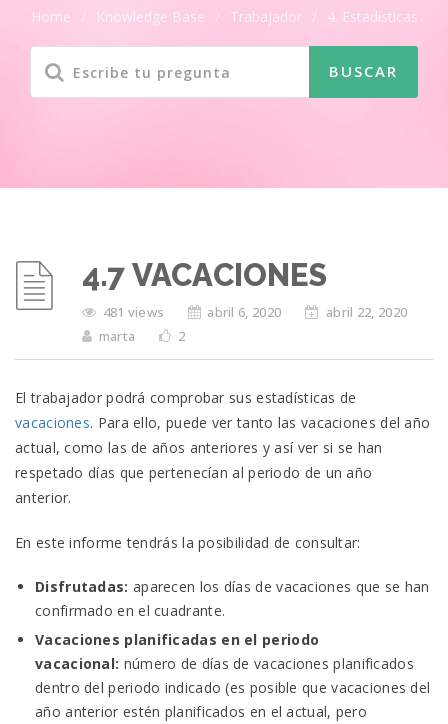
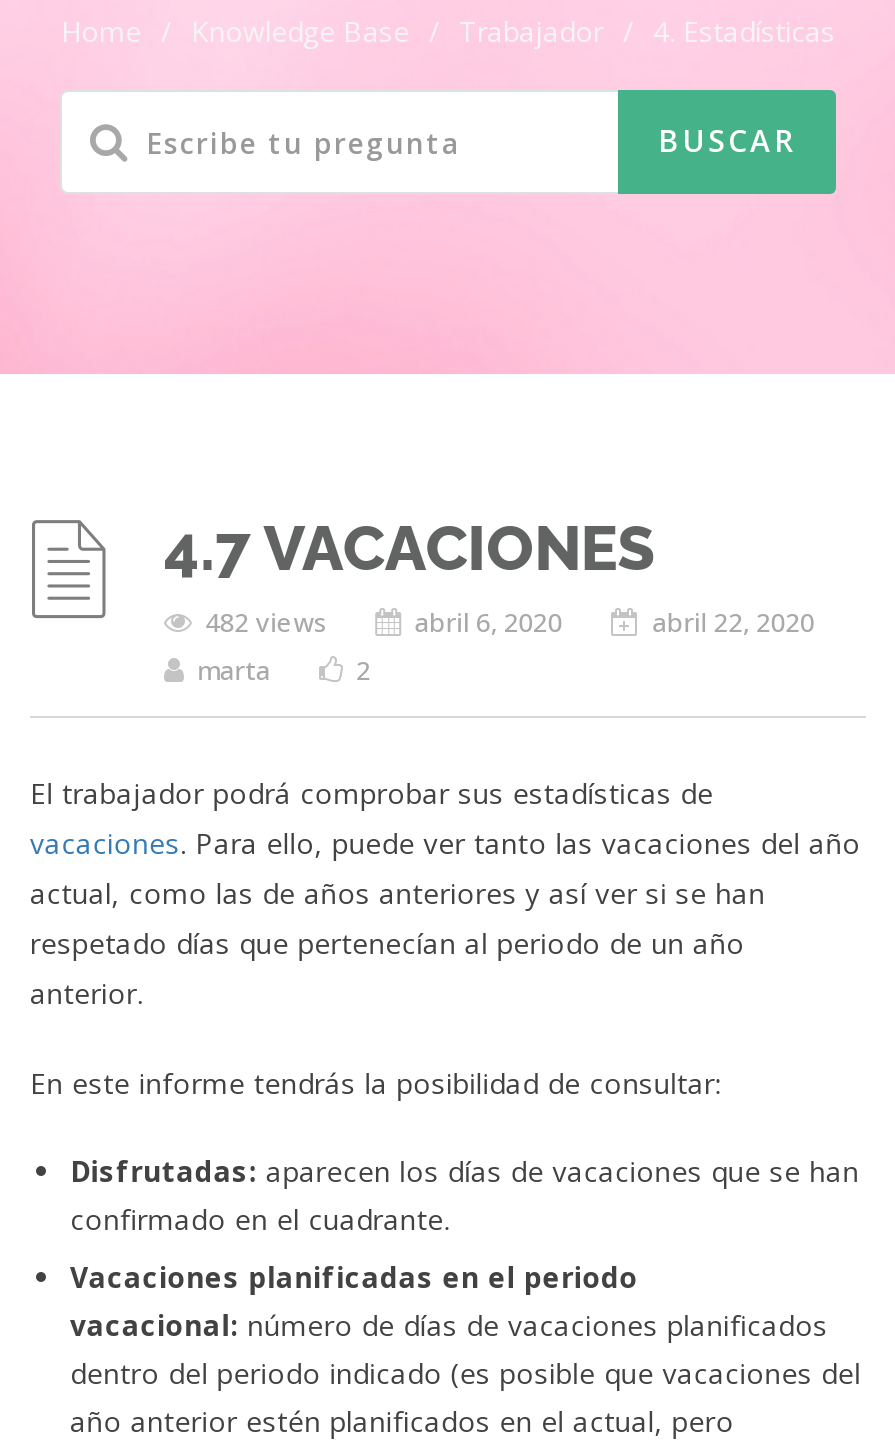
[103,303,168,321] 481 views -> [205,604,335,640] 482 views

